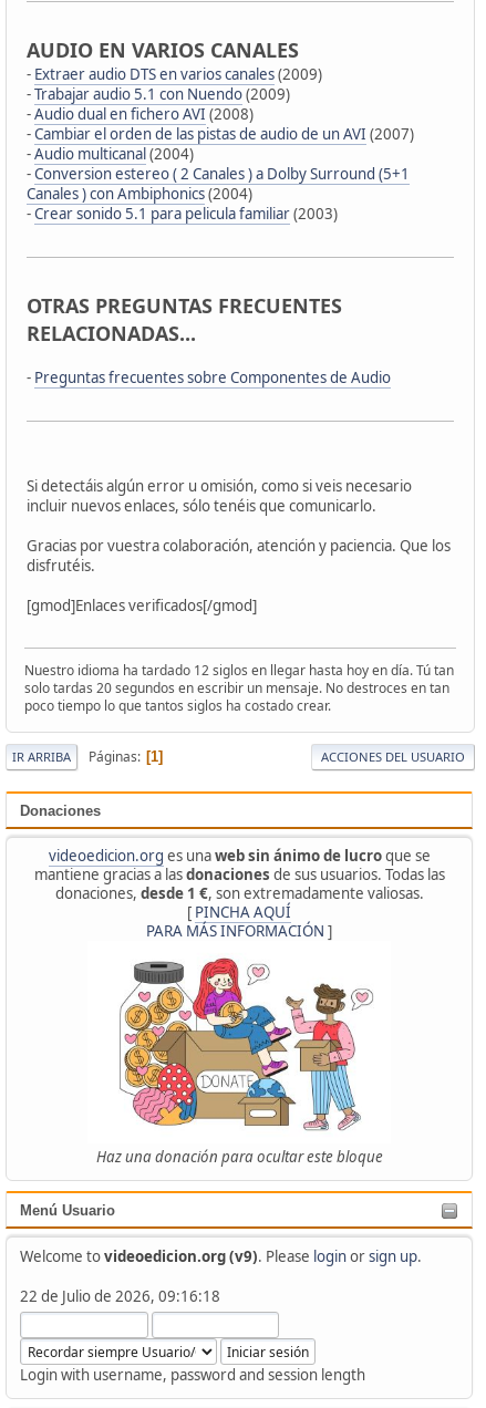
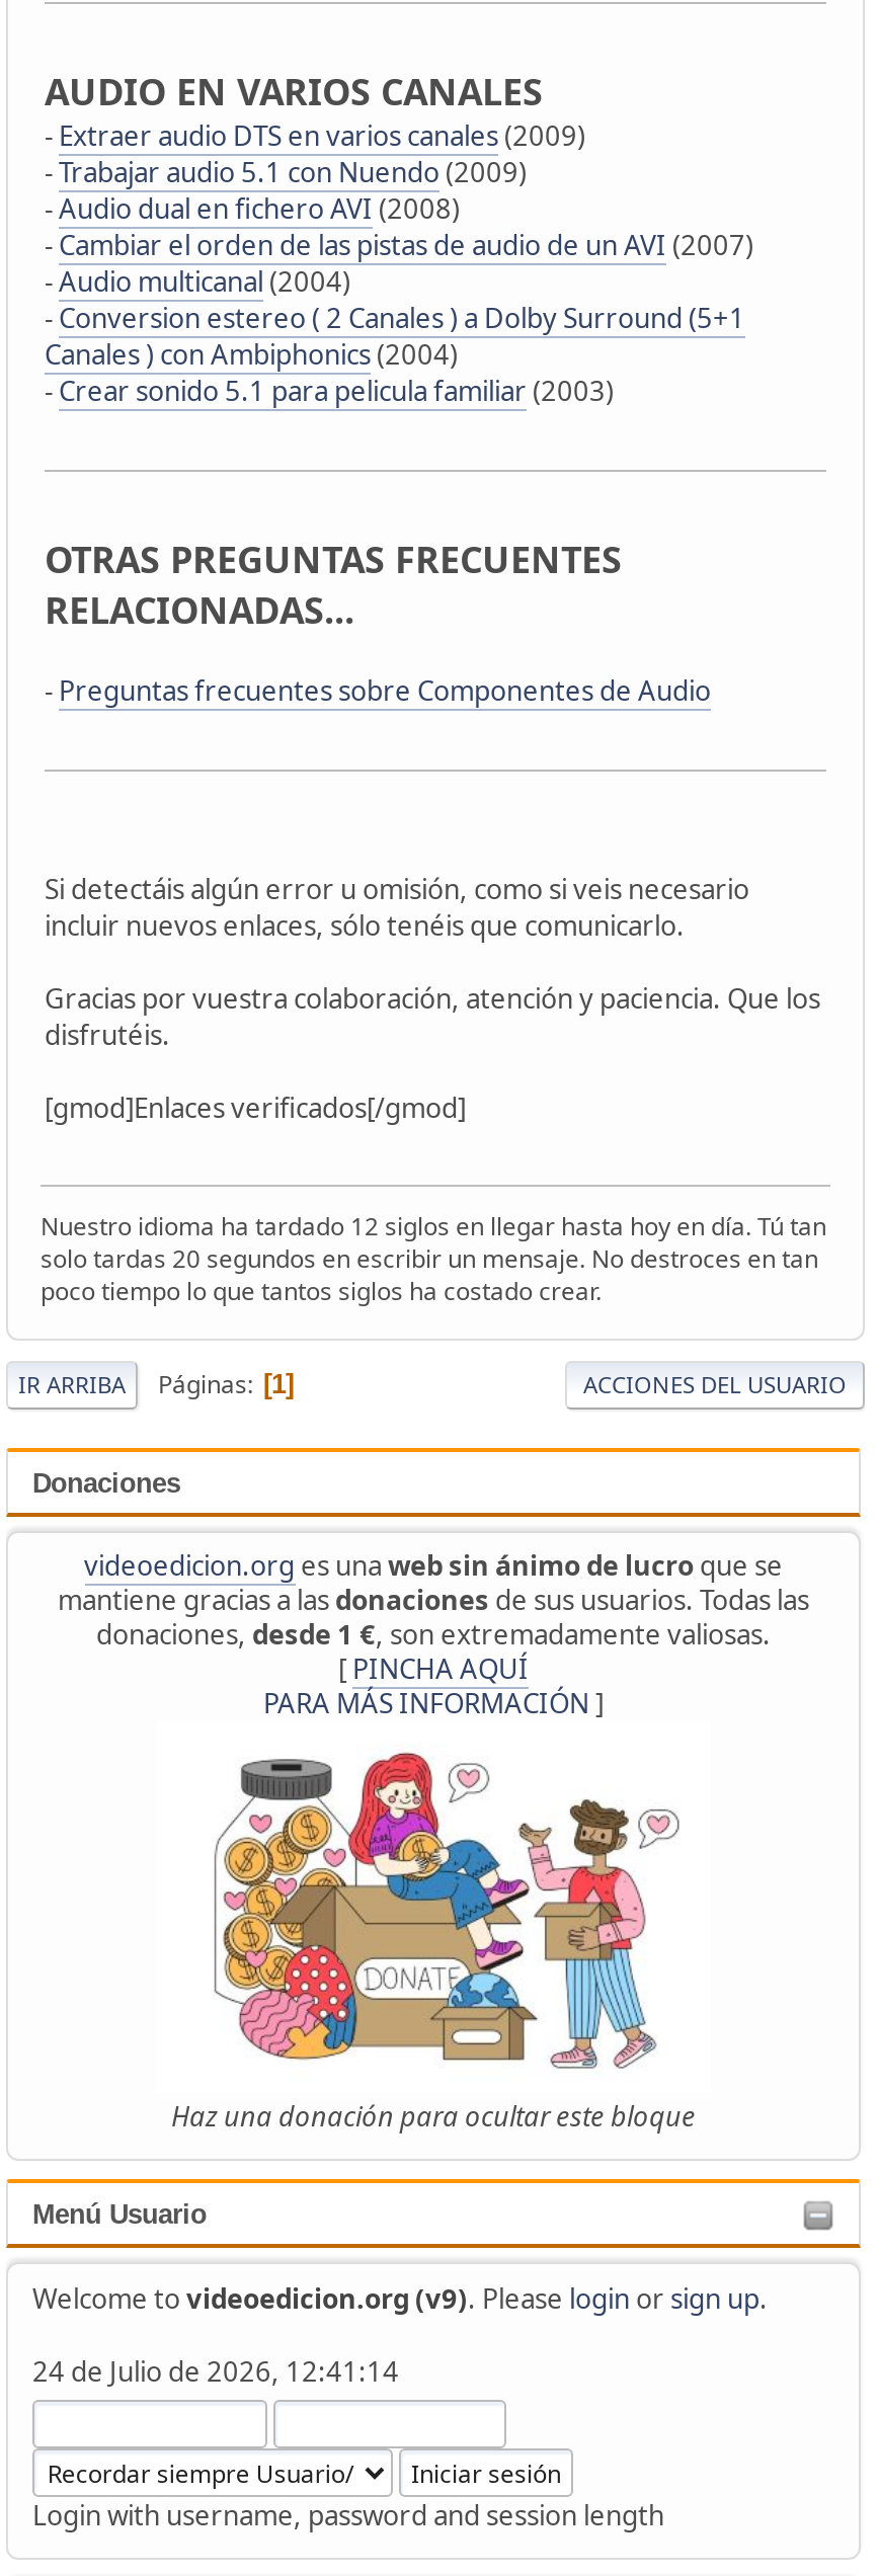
[20,1286,220,1306] 22 de Julio de 2026, 09:16:18 -> [32,2352,399,2389] 24 de Julio de 2026, 12:41:14

